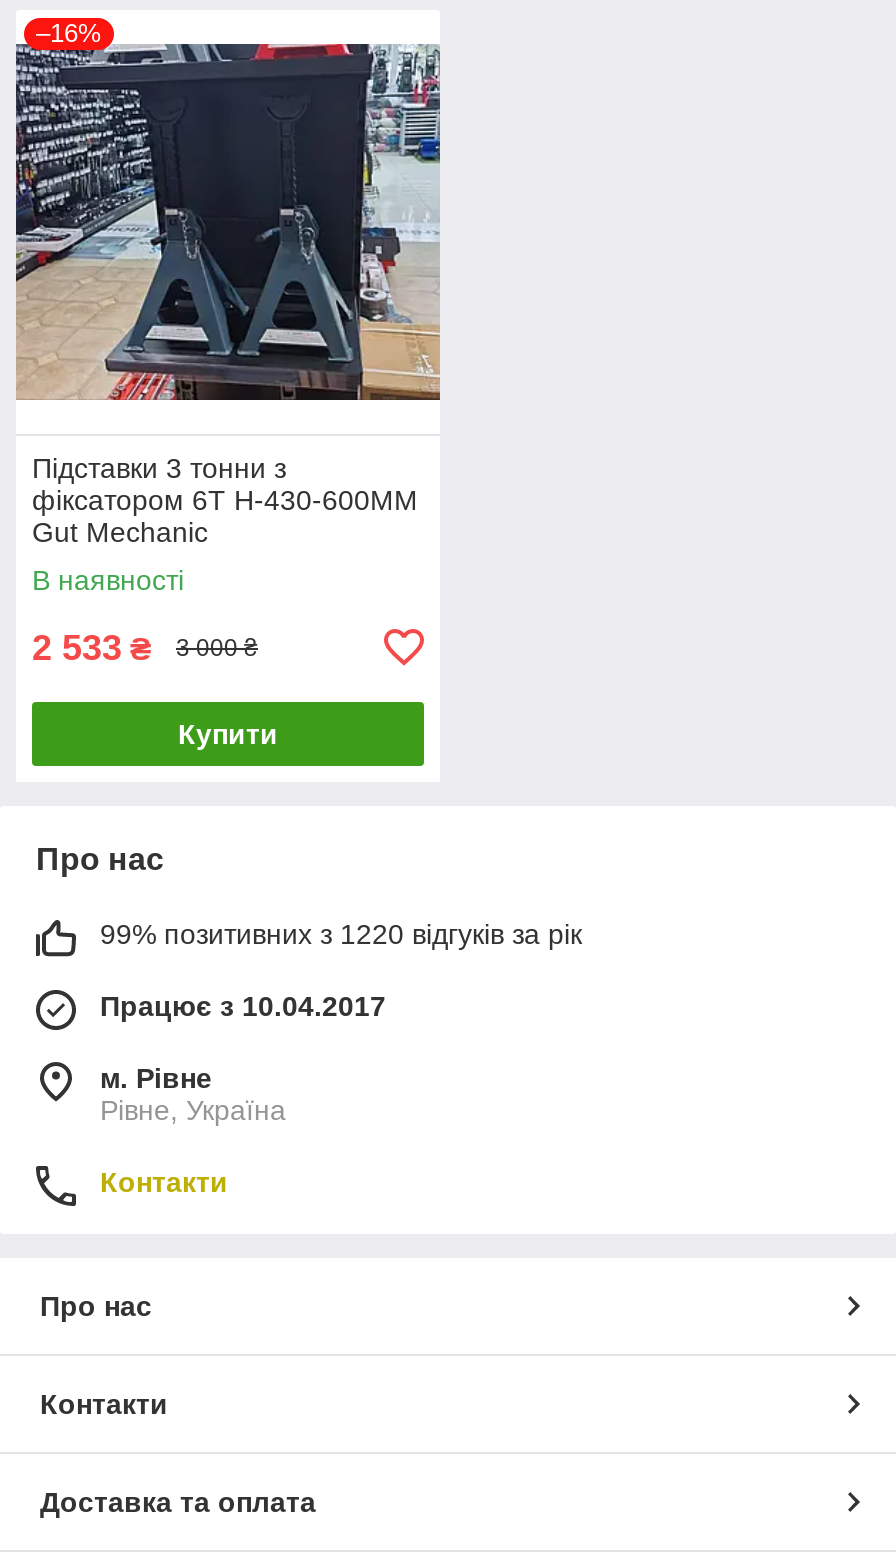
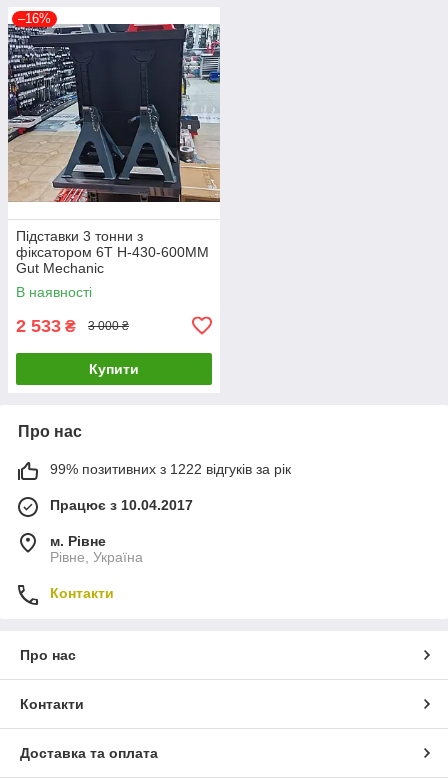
[100,918,582,950] 99% позитивних з 1220 відгуків за рік -> [50,461,291,477] 99% позитивних з 1222 відгуків за рік

